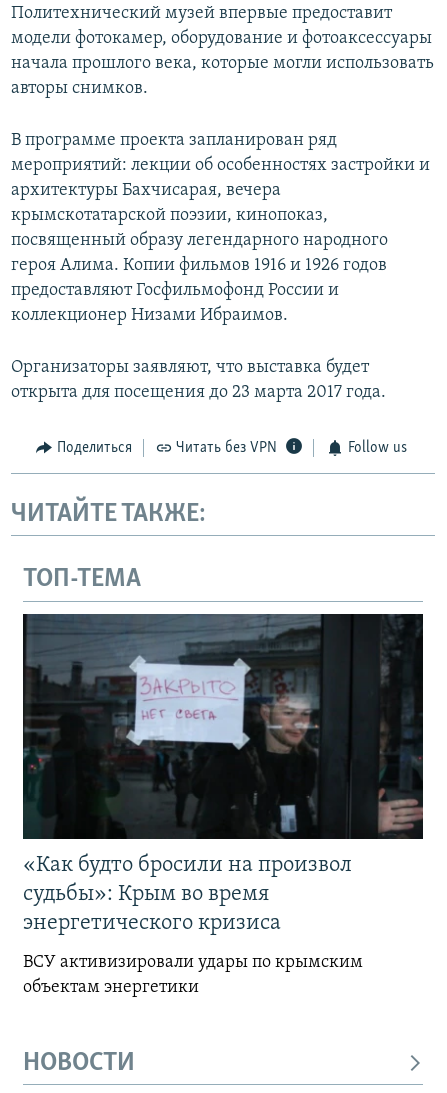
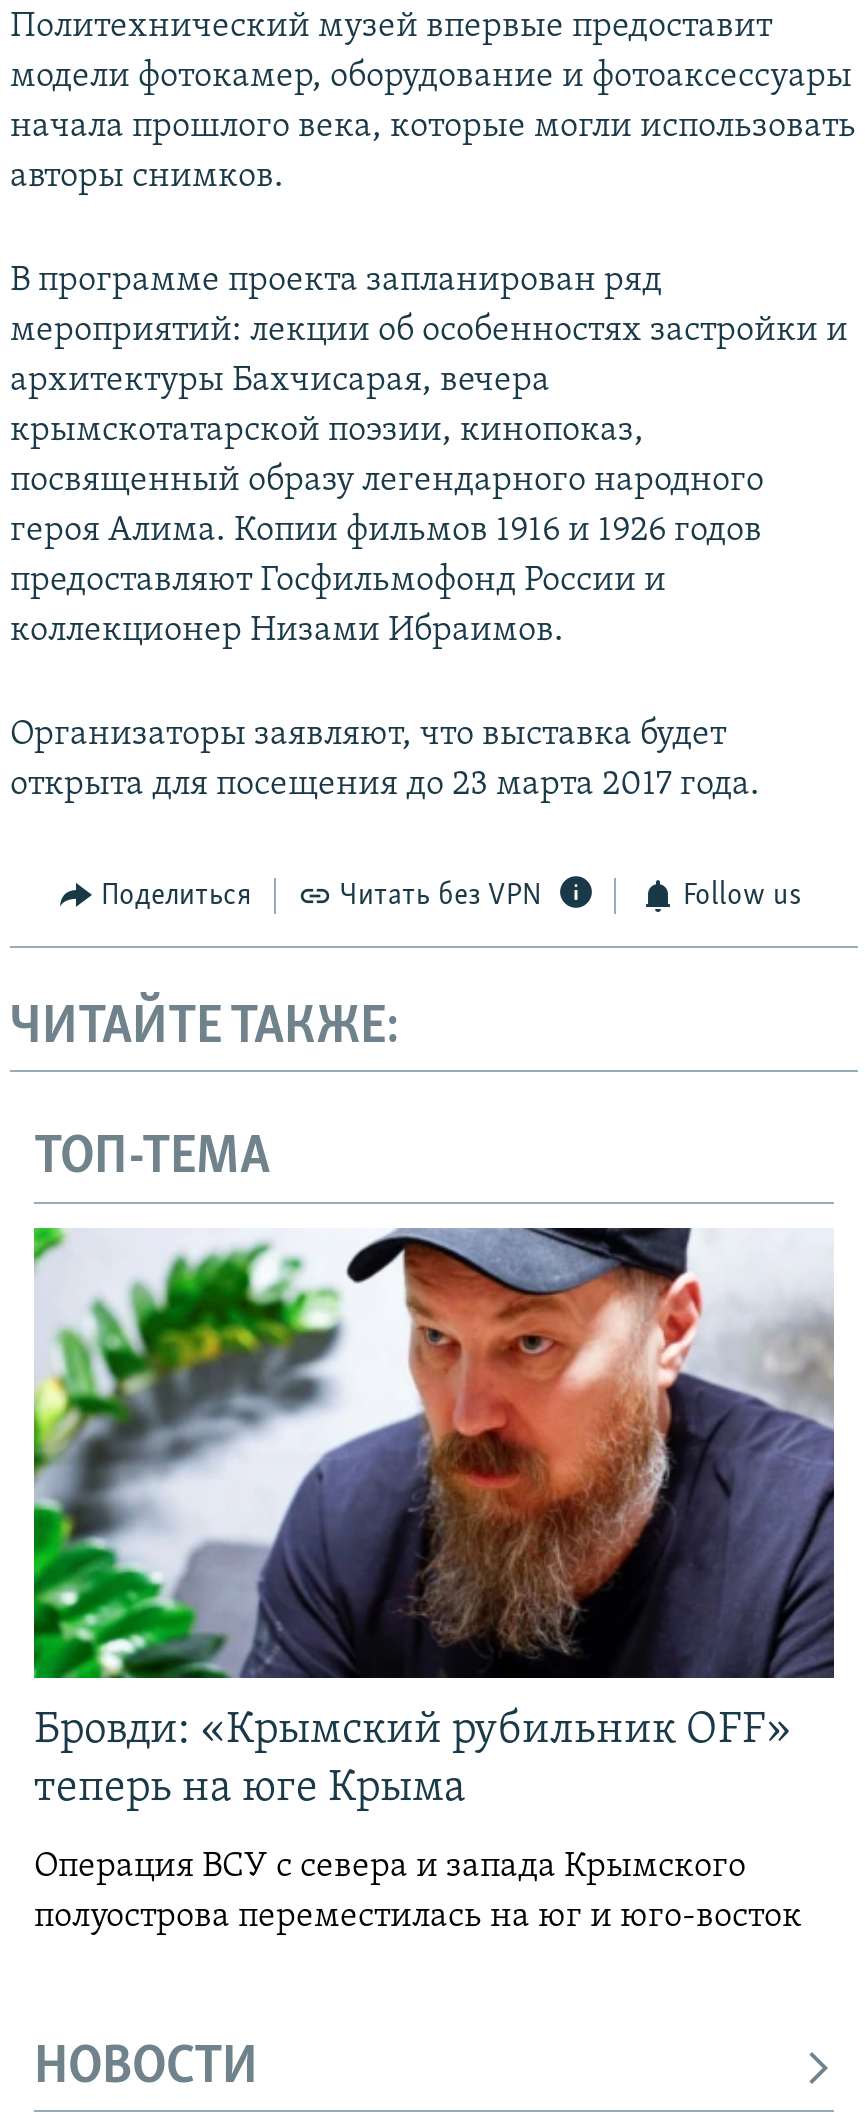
[22,613,424,935] [image] | «Как будто бросили на произвол | судьбы»: Крым во время | энергетического кризиса -> [32,1226,836,1812] [image] | Бровди: «Крымский рубильник OFF» | теперь на юге Крыма
[23,953,363,997] ВСУ активизировали удары по крымским | объектам энергетики -> [34,1848,802,1936] Операция ВСУ с севера и запада Крымского | полуострова переместилась на юг и юго-восток

